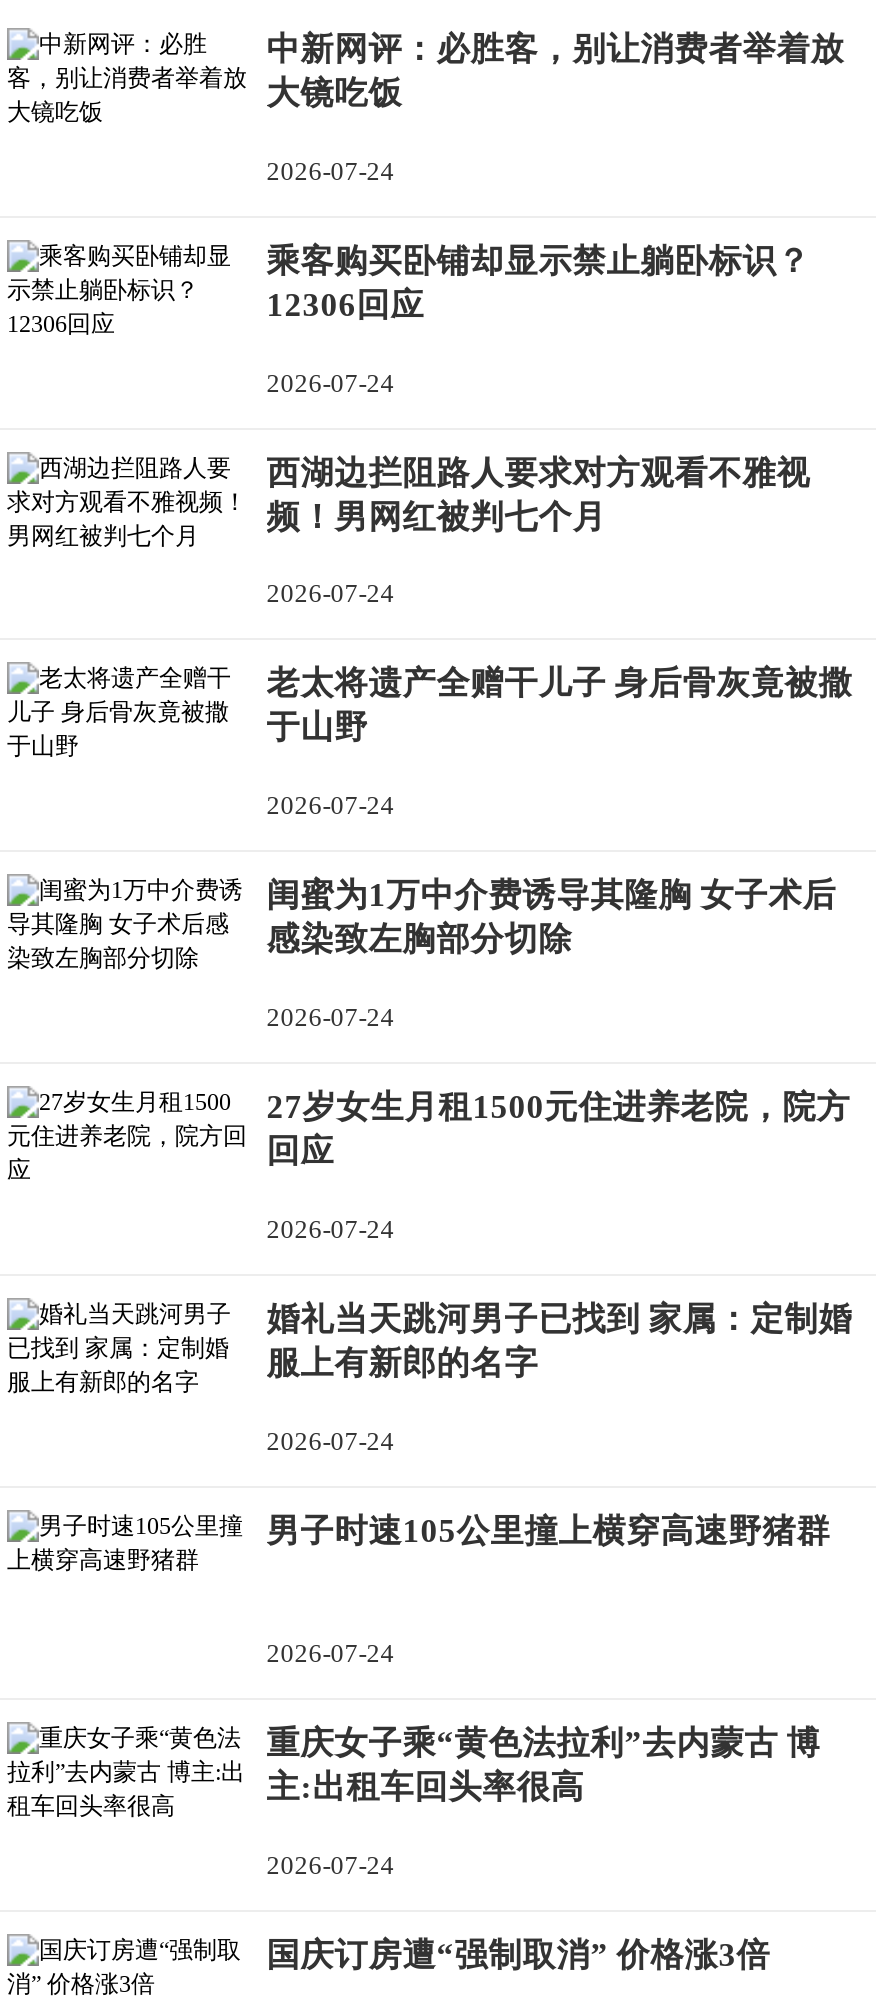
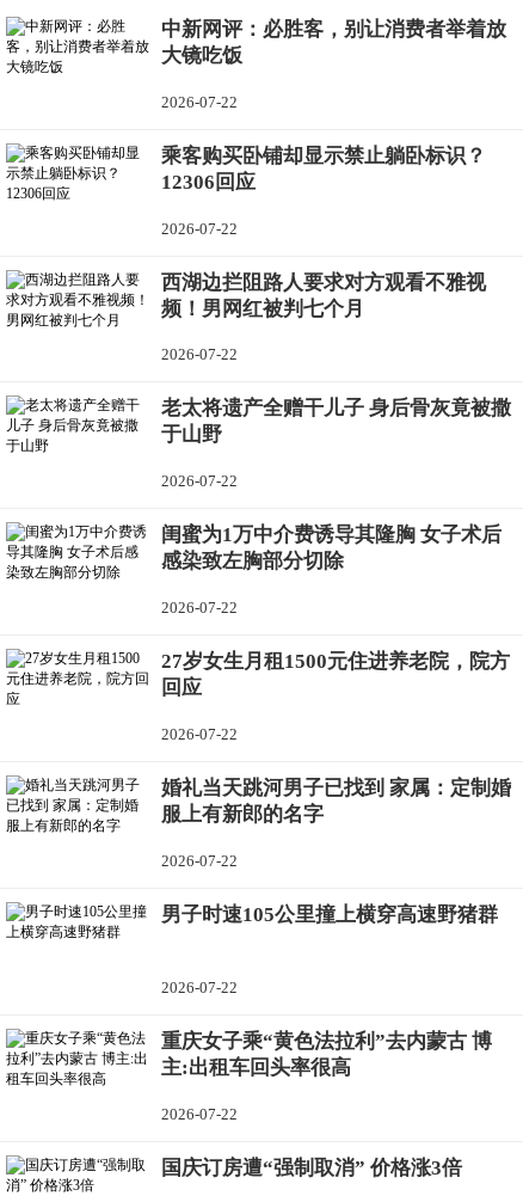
[266,155,394,185] 2026-07-24 -> [161,93,237,111] 2026-07-22
[266,367,394,397] 2026-07-24 -> [161,219,237,237] 2026-07-22
[266,579,394,609] 2026-07-24 -> [161,346,237,364] 2026-07-22
[266,791,394,821] 2026-07-24 -> [161,472,237,490] 2026-07-22
[266,1002,394,1032] 2026-07-24 -> [161,599,237,617] 2026-07-22
[266,1214,394,1244] 2026-07-24 -> [161,725,237,743] 2026-07-22
[266,1426,394,1456] 2026-07-24 -> [161,852,237,870] 2026-07-22
[266,1637,394,1667] 2026-07-24 -> [161,978,237,996] 2026-07-22
[266,1849,394,1879] 2026-07-24 -> [161,1105,237,1123] 2026-07-22

